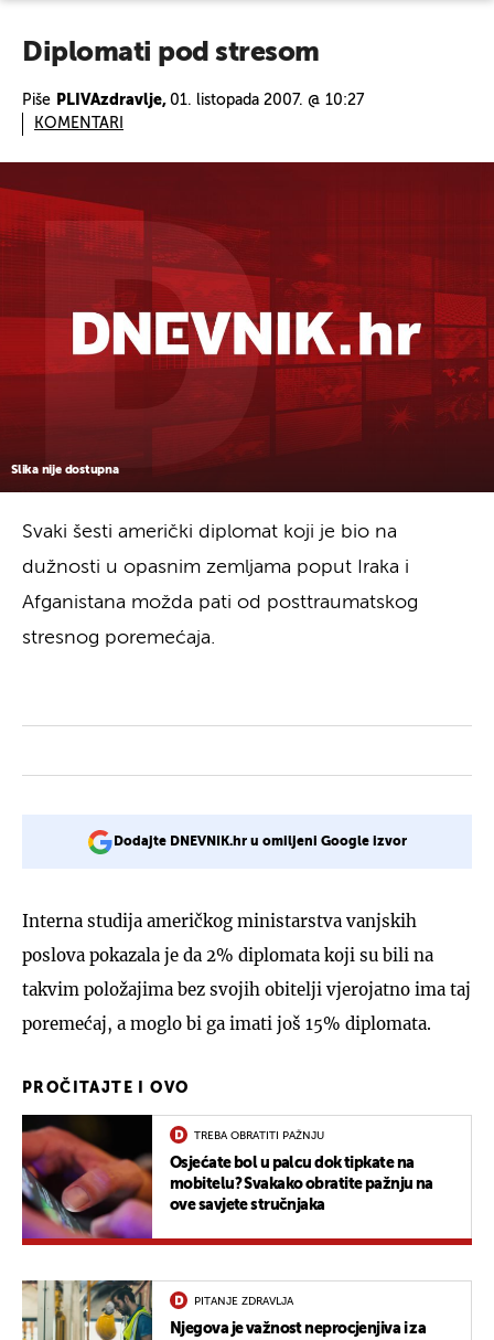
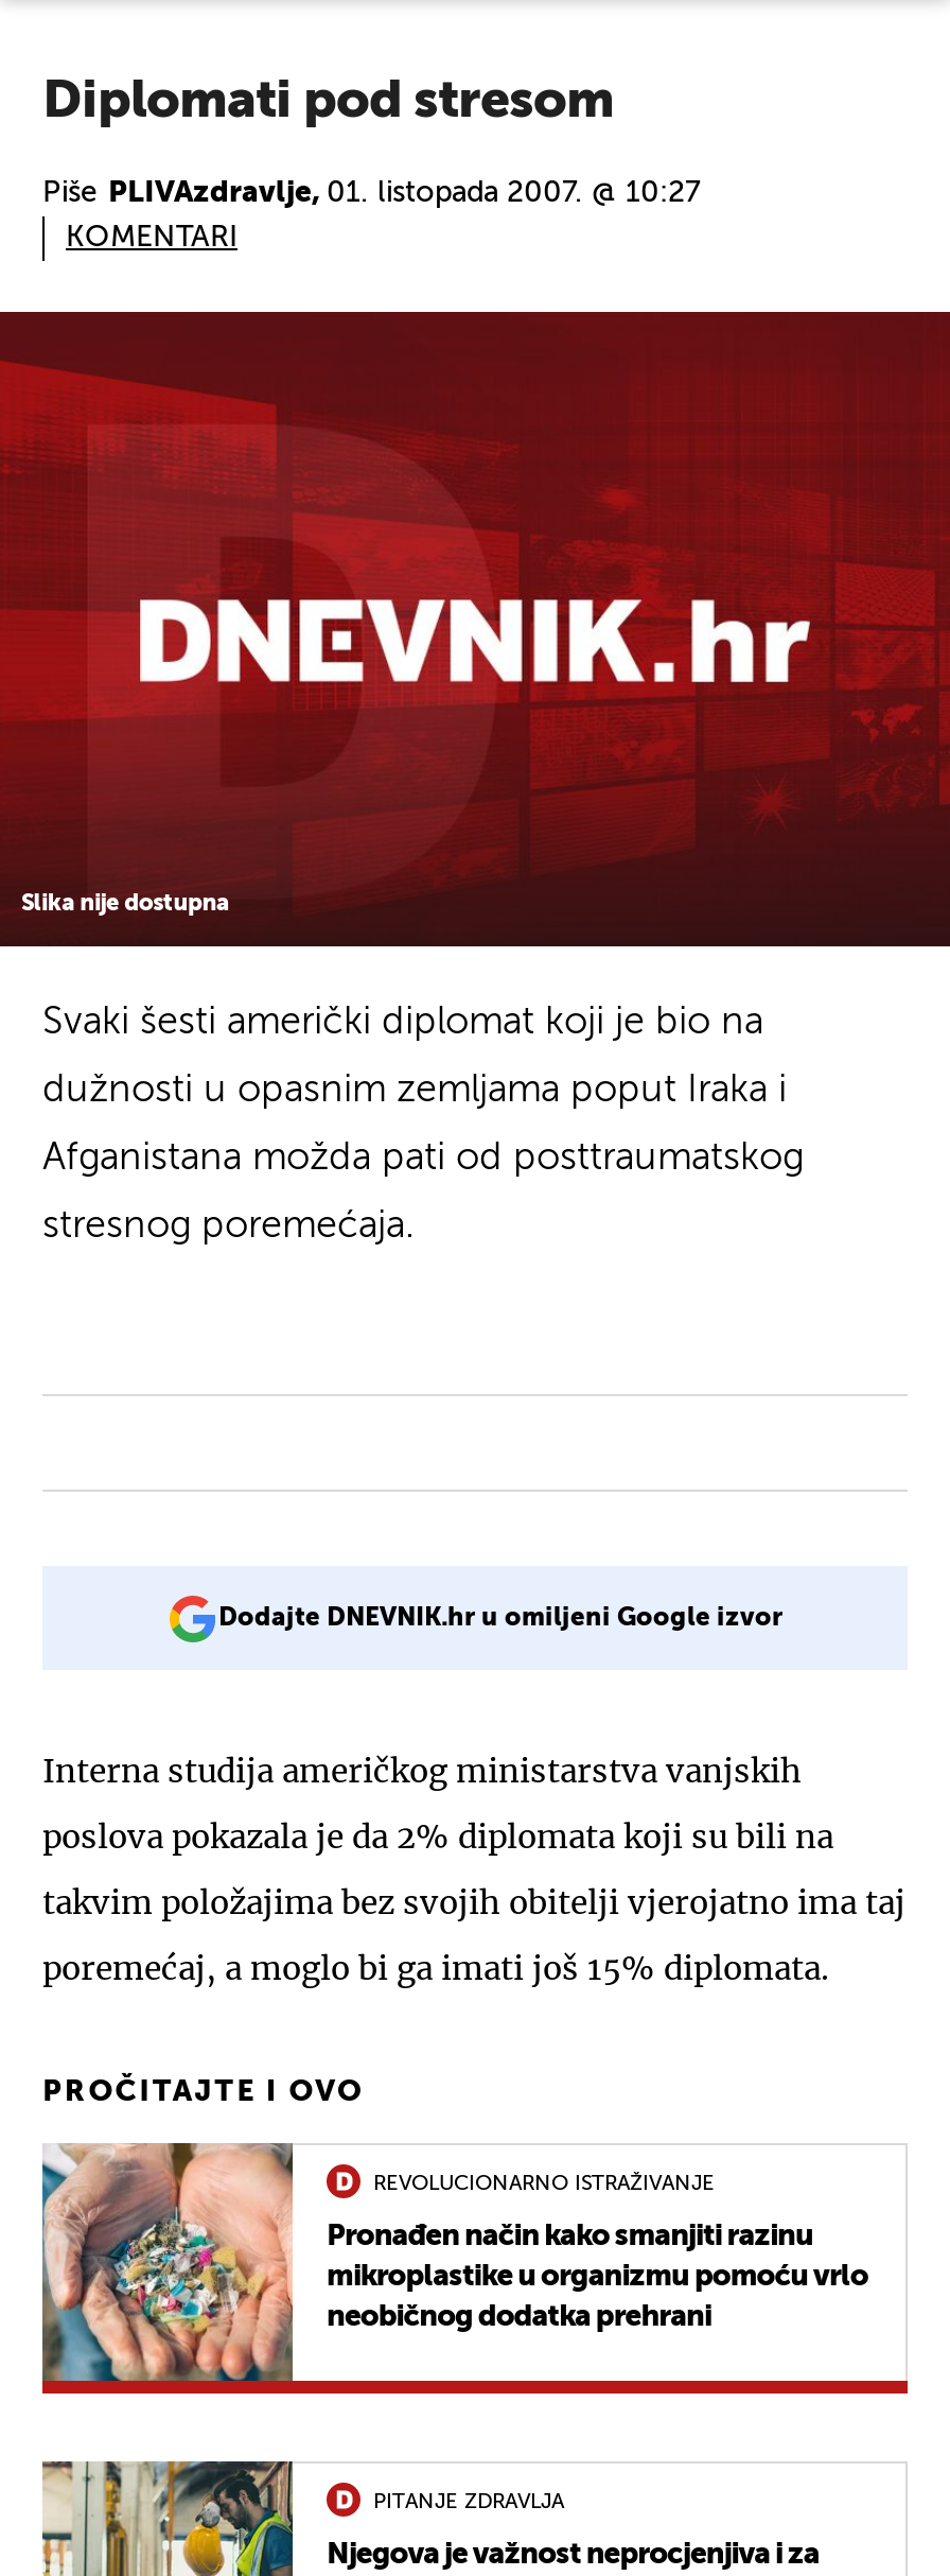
[21,1114,433,1240] [image] | Osjećate bol u palcu dok tipkate na | mobitelu? Svakako obratite pažnju na | ove savjete stručnjaka -> [40,2141,868,2383] [image] | Pronađen način kako smanjiti razinu | mikroplastike u organizmu pomoću vrlo | neobičnog dodatka prehrani
[194,1130,324,1141] TREBA OBRATITI PAŽNJU -> [373,2172,715,2193] REVOLUCIONARNO ISTRAŽIVANJE

